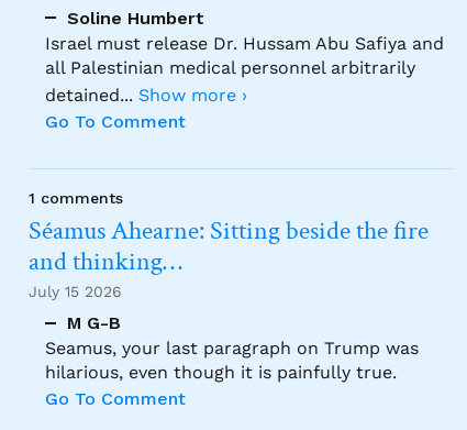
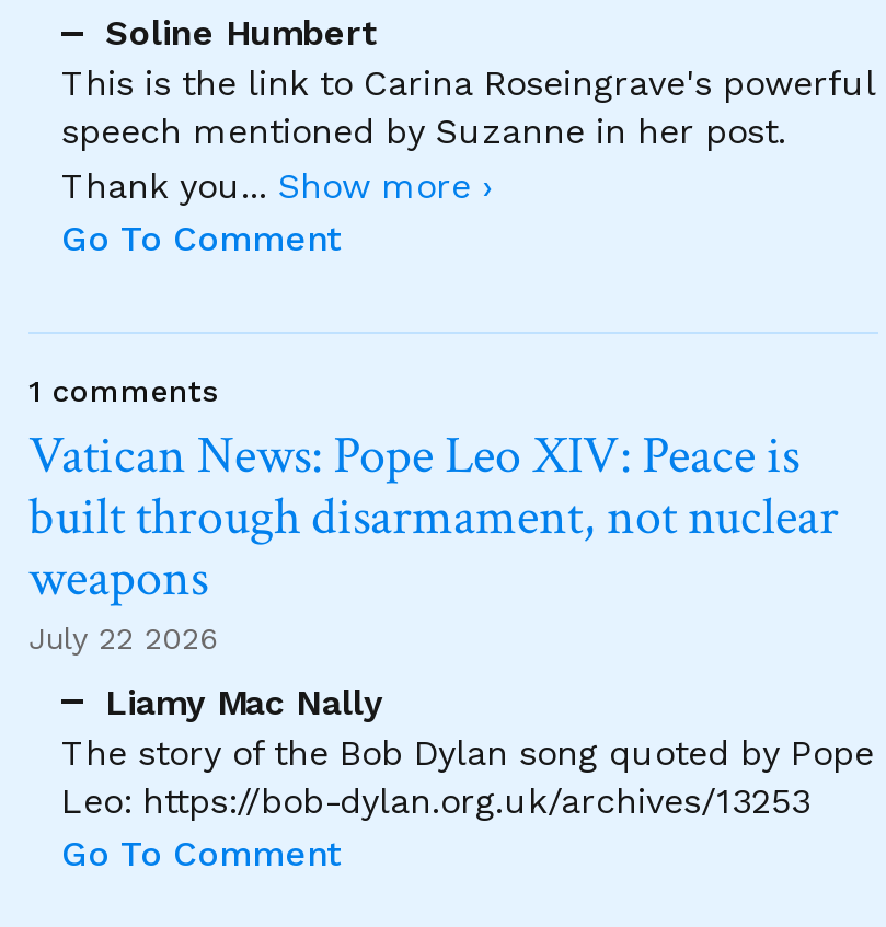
[45,32,444,105] Israel must release Dr. Hussam Abu Safiya and | all Palestinian medical personnel arbitrarily | detained... Show more › -> [61,62,874,207] This is the link to Carina Roseingrave's powerful | speech mentioned by Suzanne in her post. | Thank you... Show more ›
[29,213,429,300] Séamus Ahearne: Sitting beside the fire | and thinking… | July 15 2026 -> [28,421,839,656] Vatican News: Pope Leo XIV: Peace is | built through disarmament, not nuclear | weapons | July 22 2026
[45,312,419,383] M G-B | Seamus, your last paragraph on Trump was | hilarious, even though it is painfully true. -> [61,681,874,821] Liamy Mac Nally | The story of the Bob Dylan song quoted by Pope | Leo: https://bob-dylan.org.uk/archives/13253

